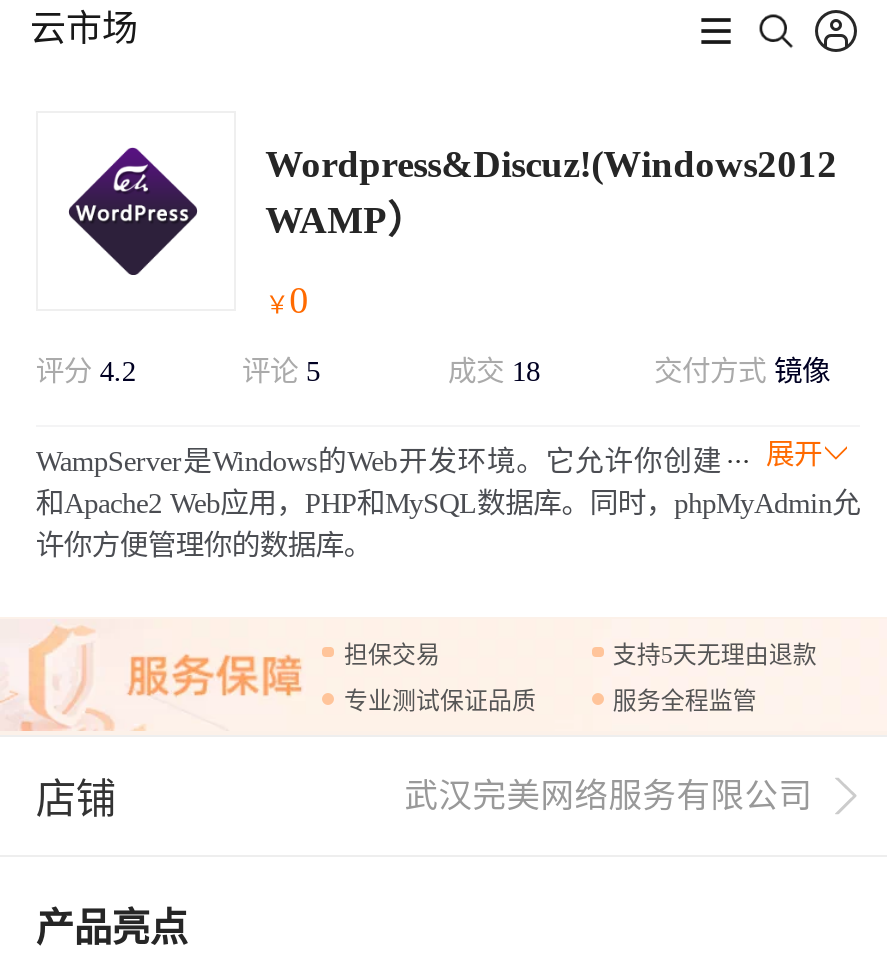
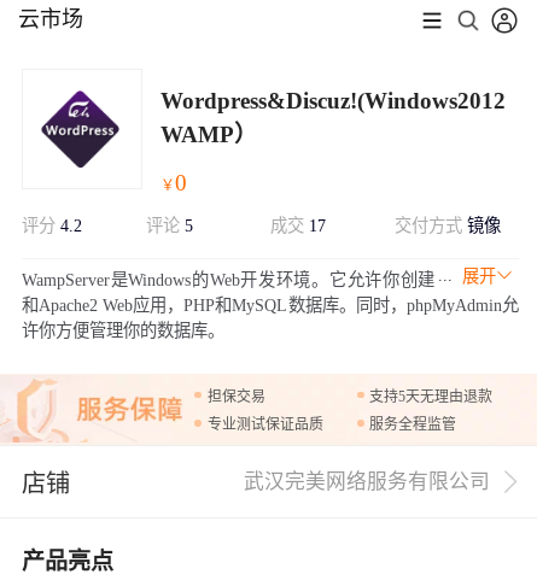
[448,355,540,387] 成交18 -> [270,216,326,235] 成交17

